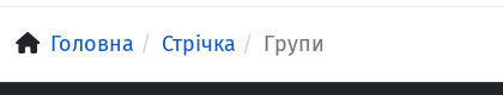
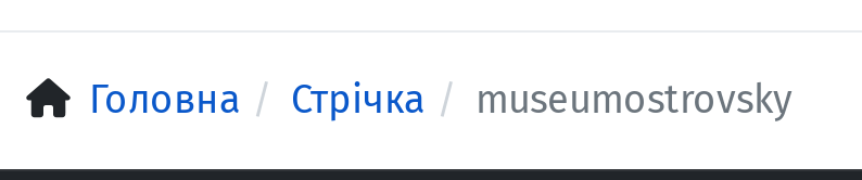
[263,30,325,56] Групи -> [476,75,793,123] museumostrovsky

